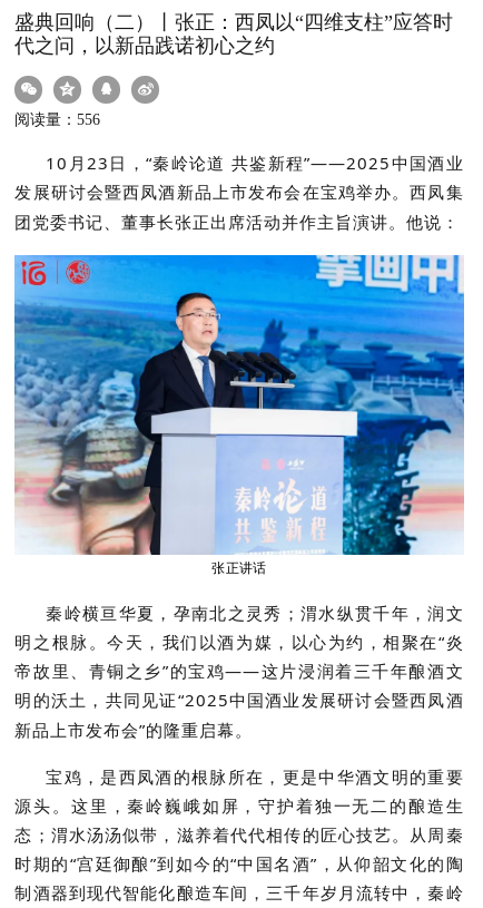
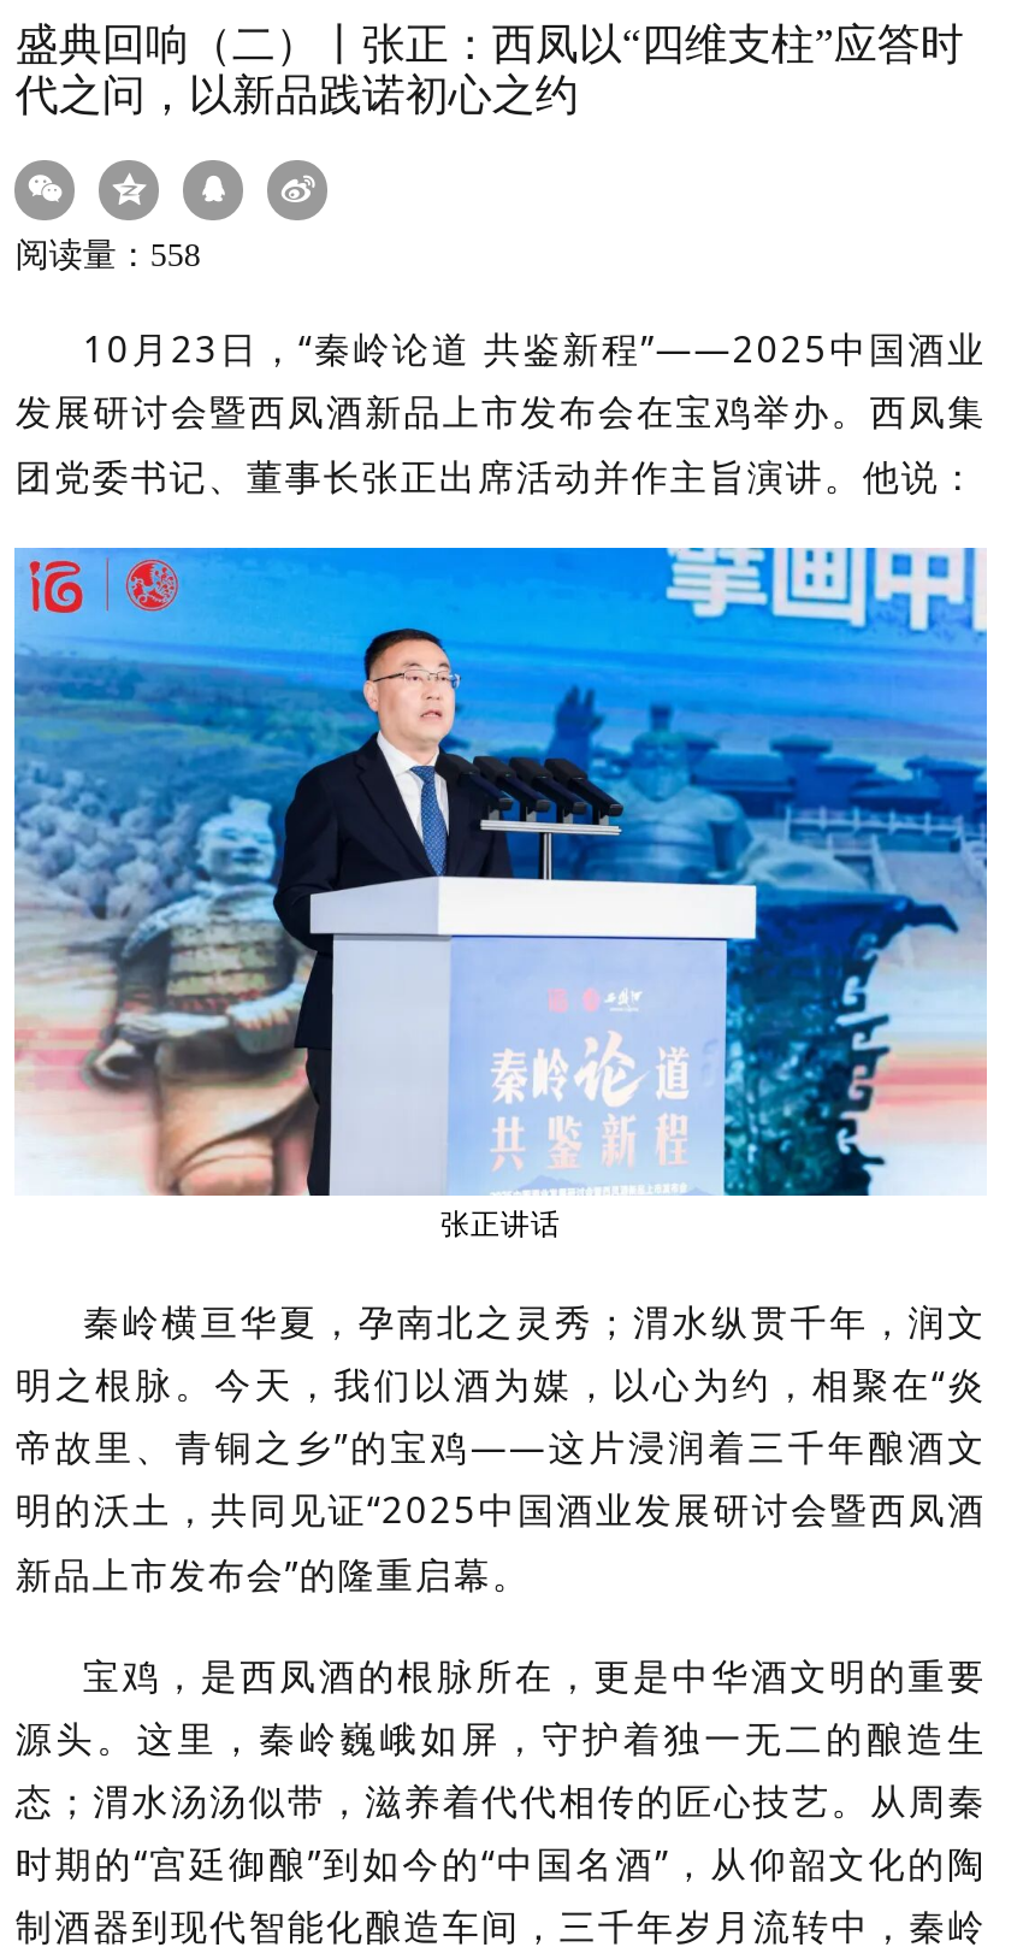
[15,112,101,128] 阅读量：556 -> [15,238,201,274] 阅读量：558

